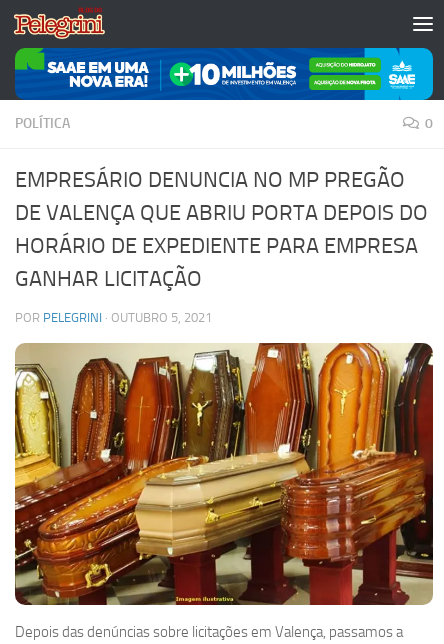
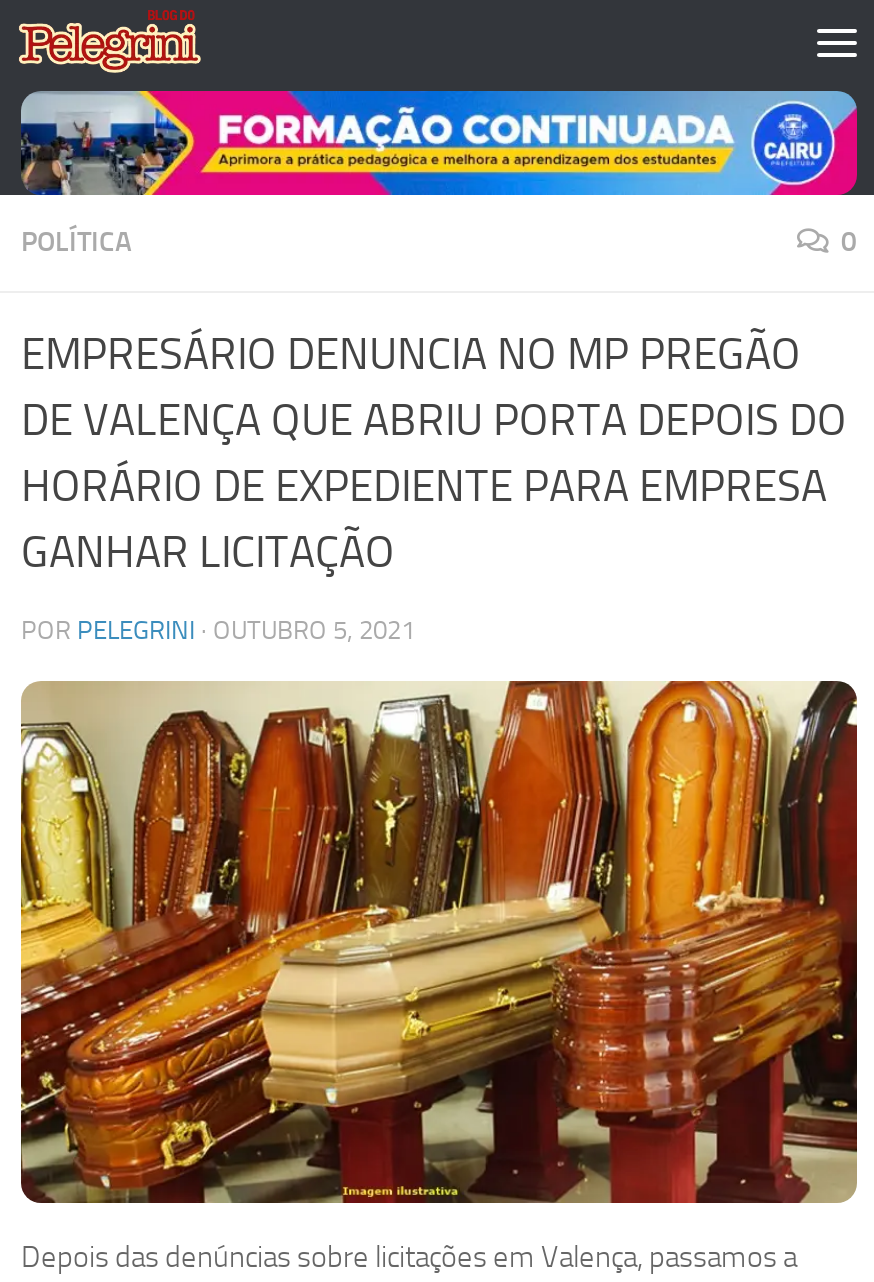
[14,47,434,101] [image] -> [19,89,859,197] [image]

